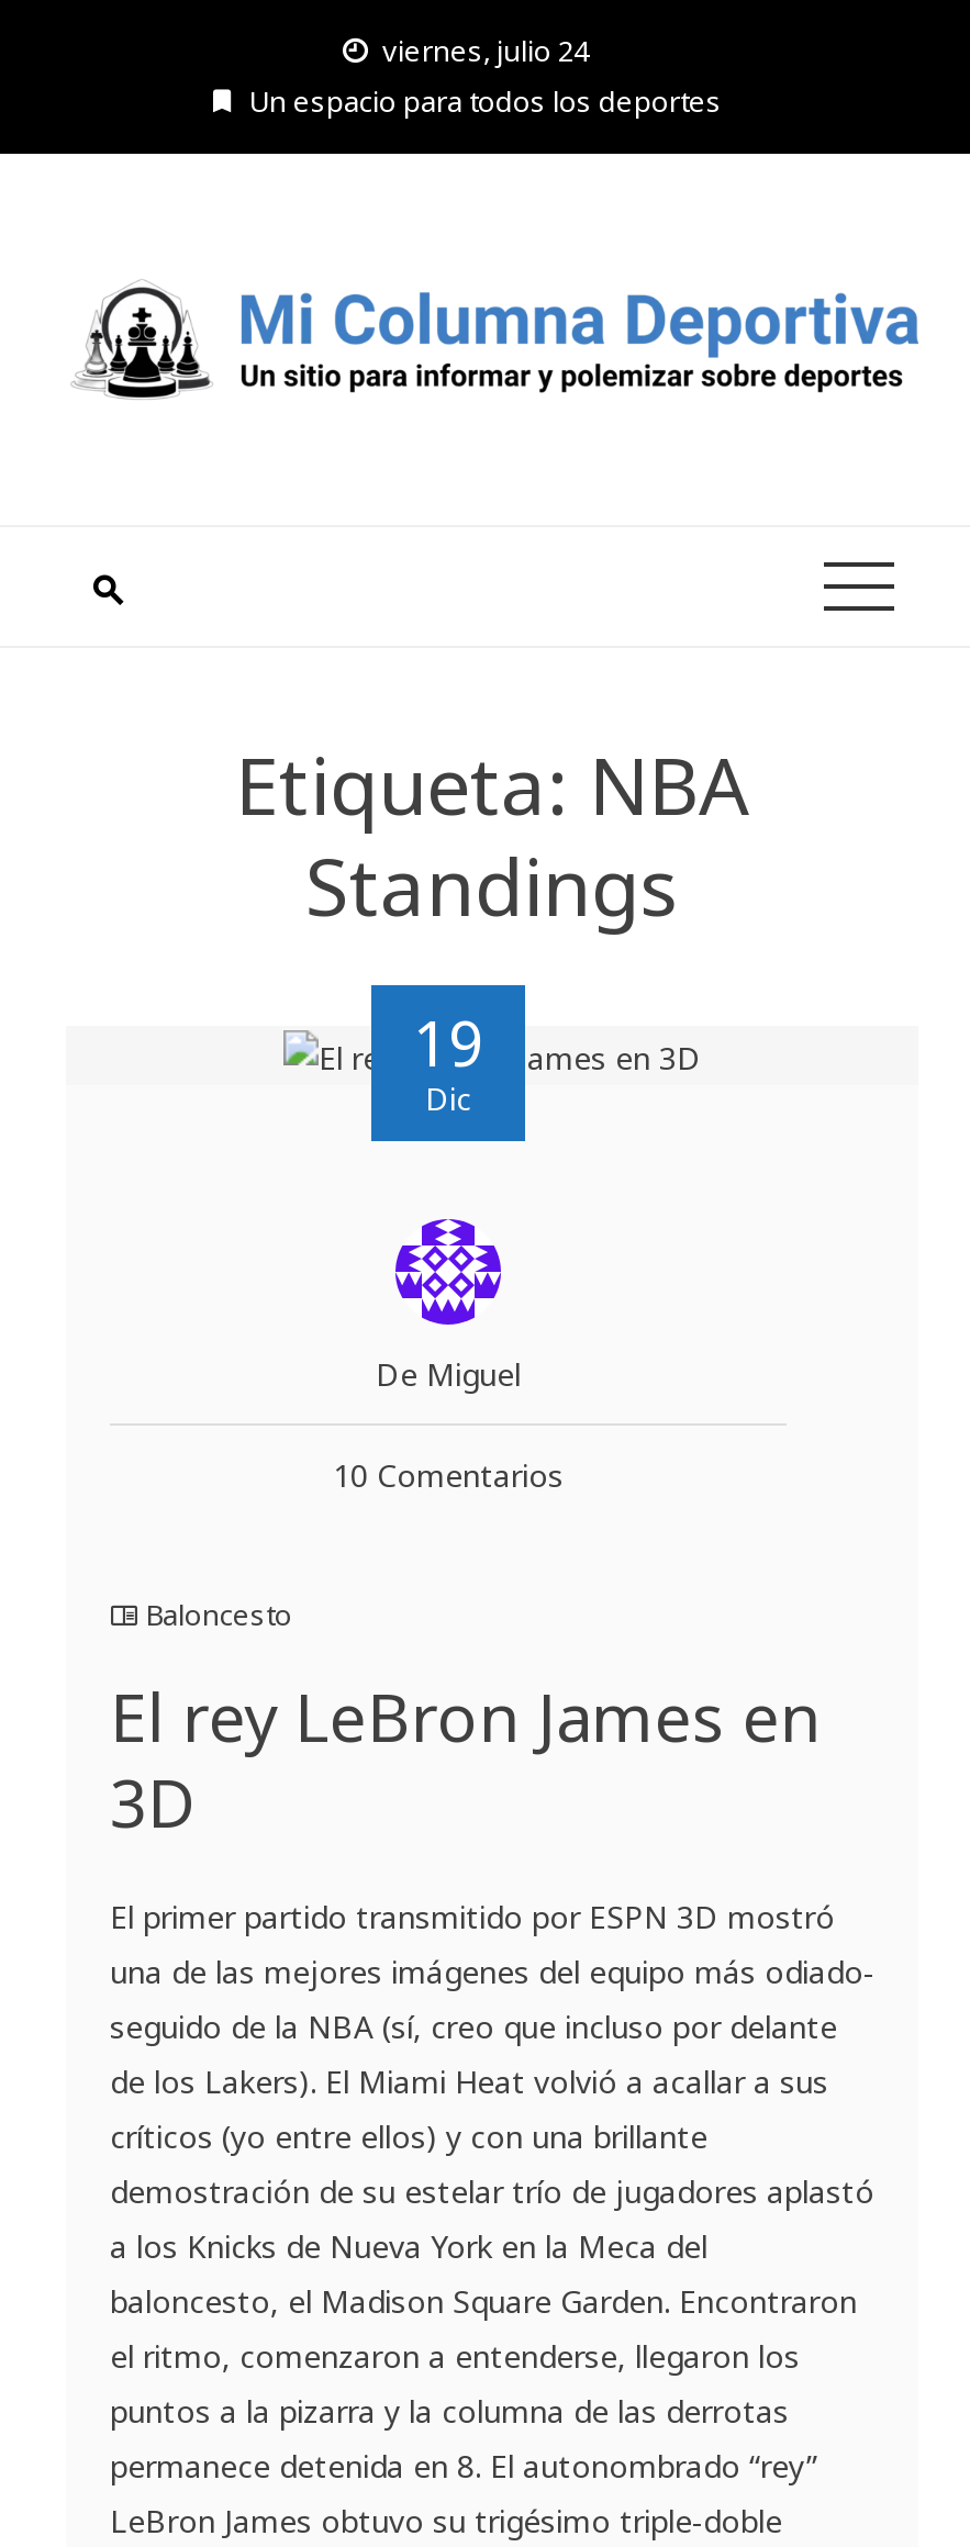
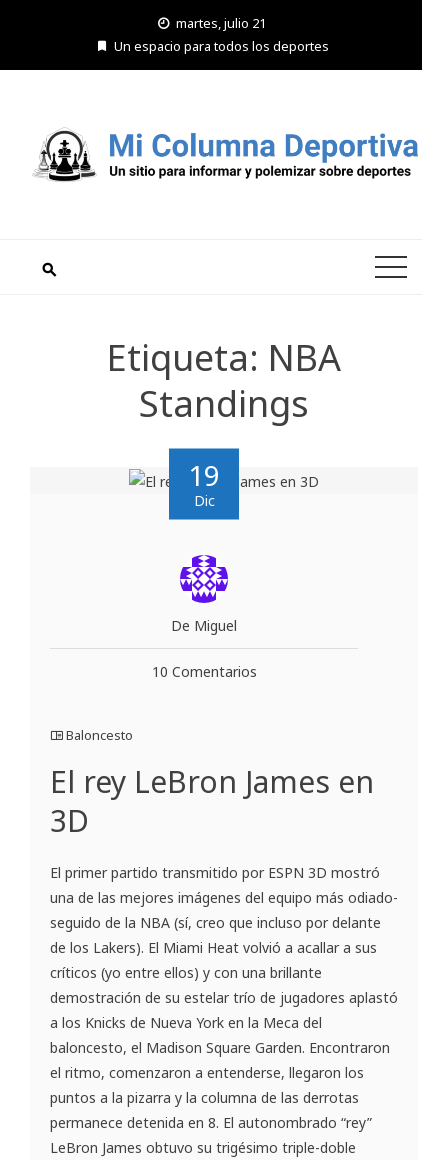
[382,31,589,70] viernes, julio 24 -> [176,14,266,32] martes, julio 21

